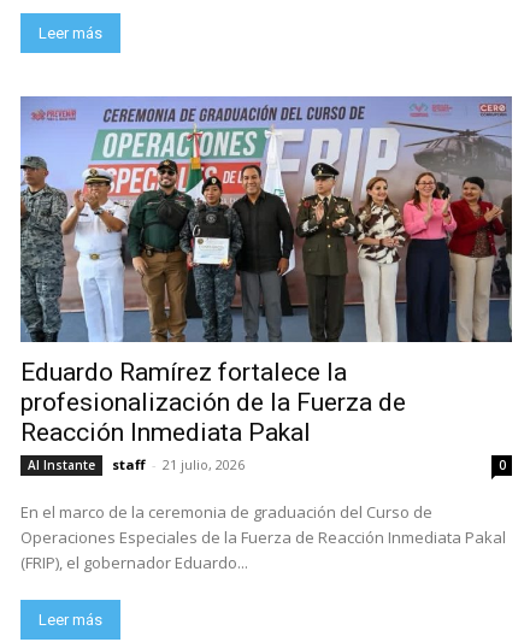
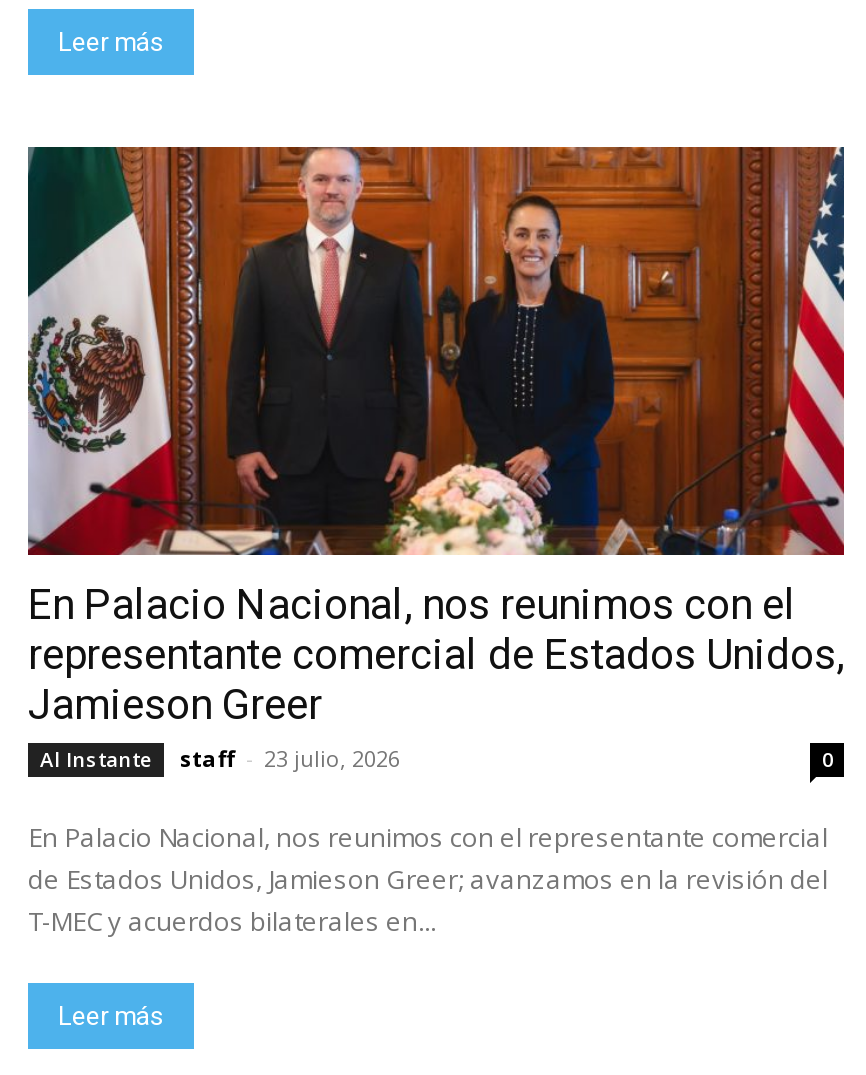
[20,95,513,447] [image] | Eduardo Ramírez fortalece la | profesionalización de la Fuerza de | Reacción Inmediata Pakal -> [26,145,846,728] [image] | En Palacio Nacional, nos reunimos con el | representante comercial de Estados Unidos, | Jamieson Greer
[28,456,245,474] Al Instante staff - 21 julio, 2026 -> [40,742,400,772] Al Instante staff - 23 julio, 2026
[20,502,506,574] En el marco de la ceremonia de graduación del Curso de | Operaciones Especiales de la Fuerza de Reacción Inmediata Pakal | (FRIP), el gobernador Eduardo... -> [28,818,828,938] En Palacio Nacional, nos reunimos con el representante comercial | de Estados Unidos, Jamieson Greer; avanzamos en la revisión del | T-MEC y acuerdos bilaterales en...

